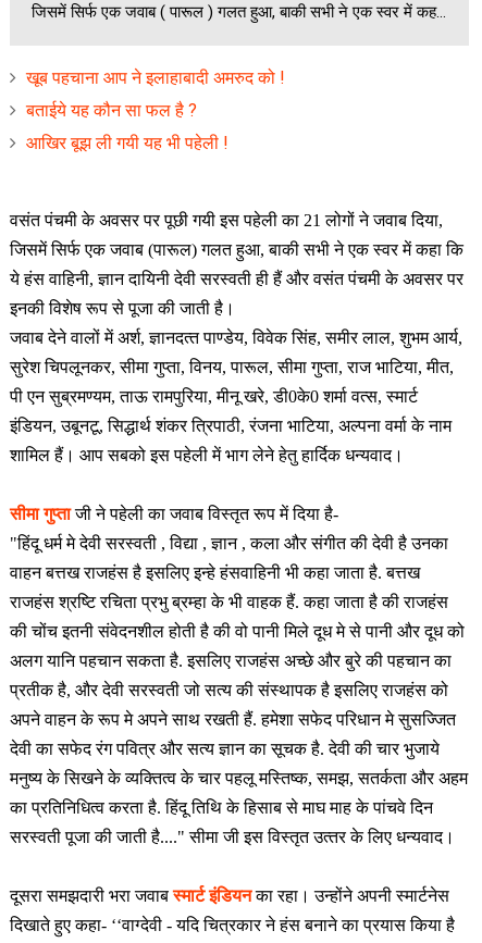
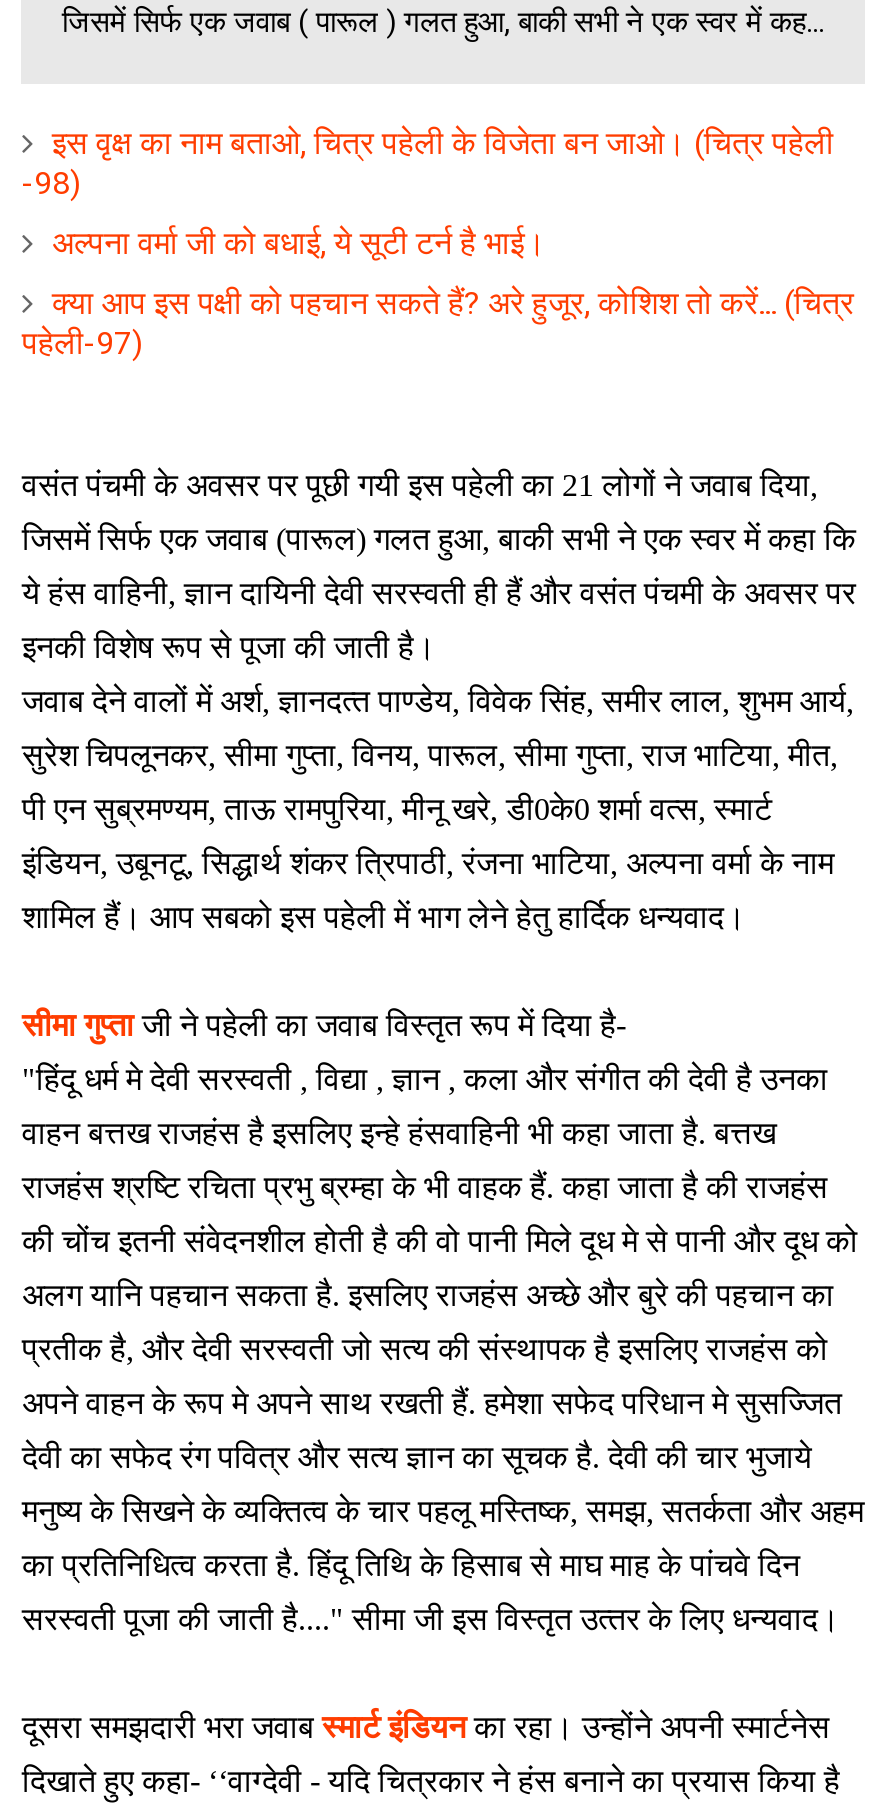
[27,67,286,88] खूब पहचाना आप ने इलाहाबादी अमरुद को ! -> [22,124,834,202] इस वृक्ष का नाम बताओ, चित्र पहेली के विजेता बन जाओ। (चित्र पहेली | -98)
[27,100,197,121] बताईये यह कौन सा फल है ? -> [52,224,546,262] अल्पना वर्मा जी को बधाई, ये सूटी टर्न है भाई।
[27,133,229,153] आखिर बूझ ली गयी यह भी पहेली ! -> [22,284,854,362] क्या आप इस पक्षी को पहचान सकते हैं? अरे हुजूर, कोशिश तो करें... (चित्र | पहेली-97)

